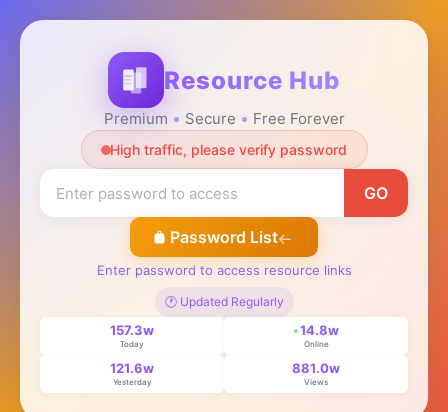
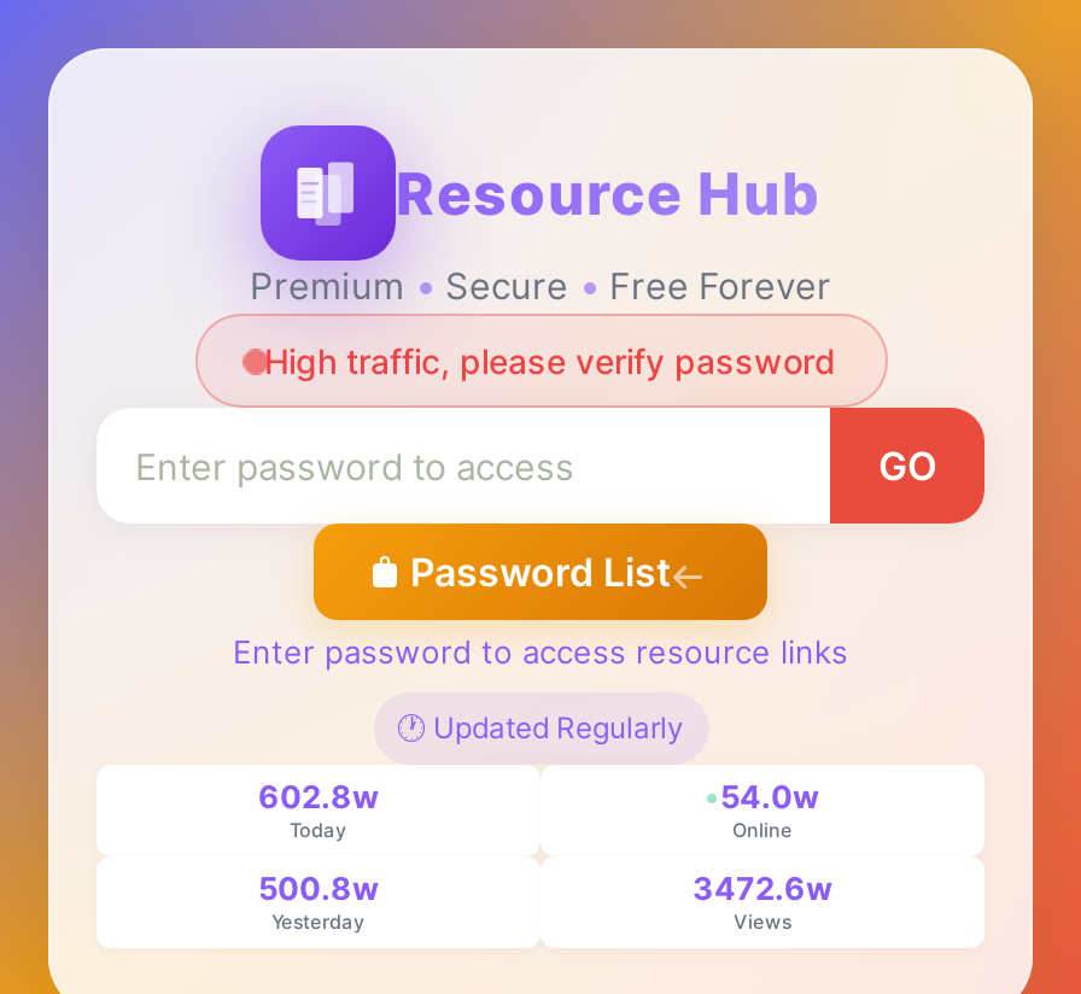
[110,322,154,338] 157.3w -> [258,777,379,815] 602.8w
[299,322,338,338] 14.8w -> [720,777,819,815] 54.0w
[110,360,154,376] 121.6w -> [258,869,379,907] 500.8w
[292,360,340,376] 881.0w -> [693,869,832,907] 3472.6w

